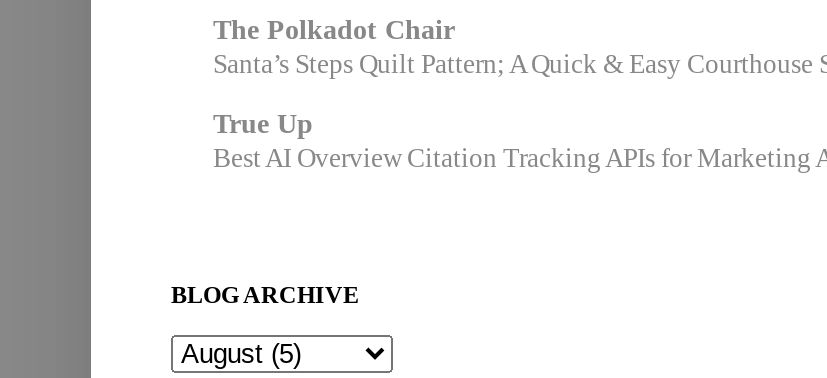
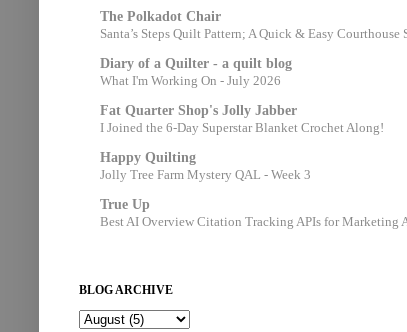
none -> [100,56,384,182] Diary of a Quilter - a quilt blog | What I'm Working On - July 2026 | Fat Quarter Shop's Jolly Jabber | I Joined the 6-Day Superstar Blanket Crochet Along! | Happy Quilting | Jolly Tree Farm Mystery QAL - Week 3

